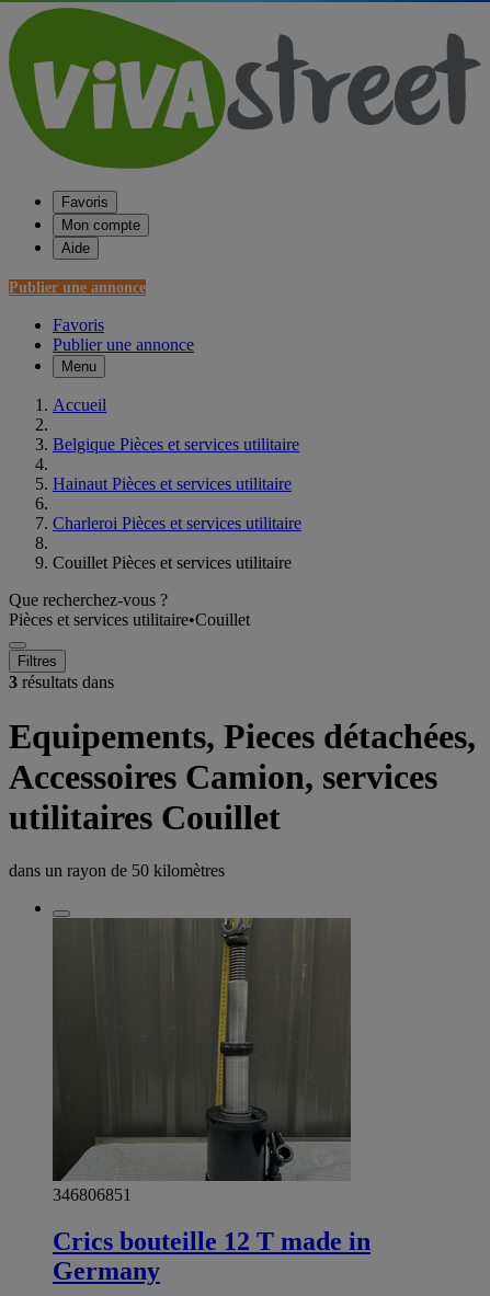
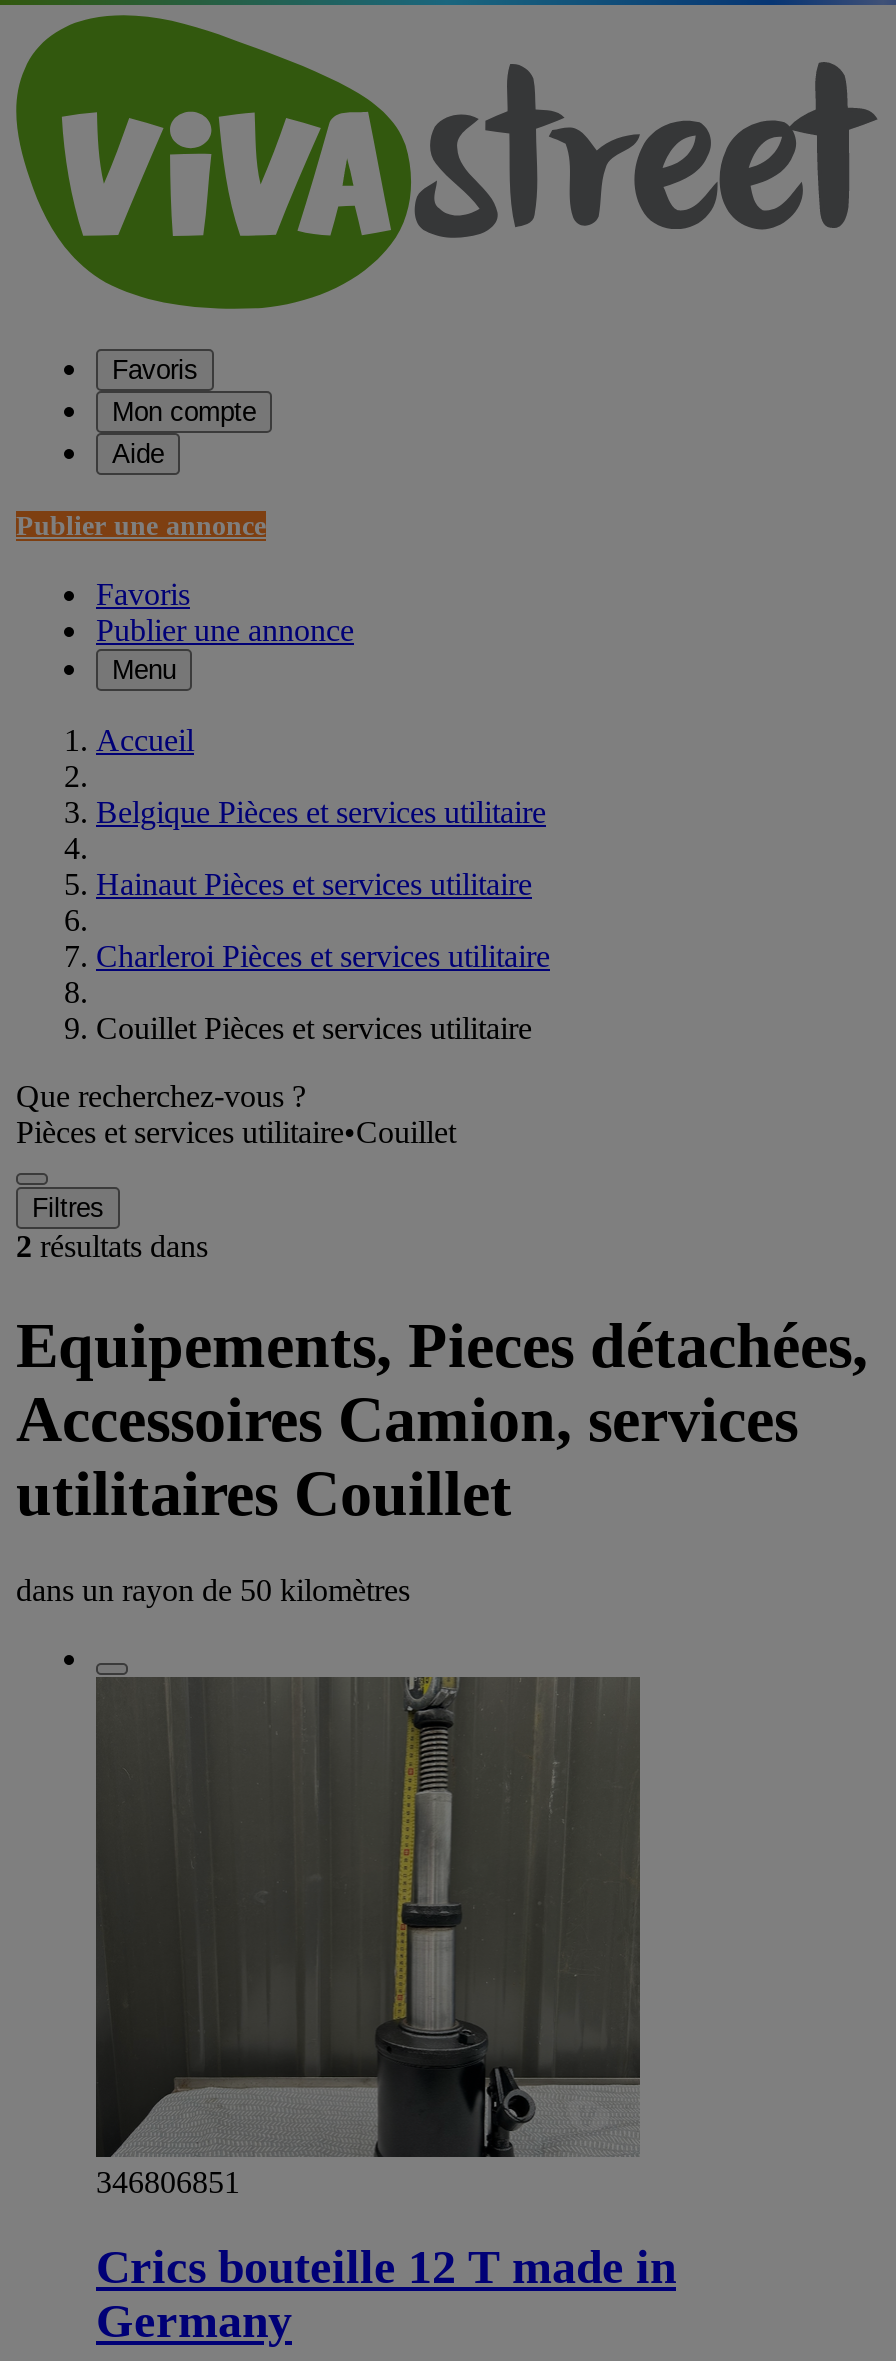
[9,673,114,692] 3résultats dans -> [16,1230,208,1264] 2résultats dans

